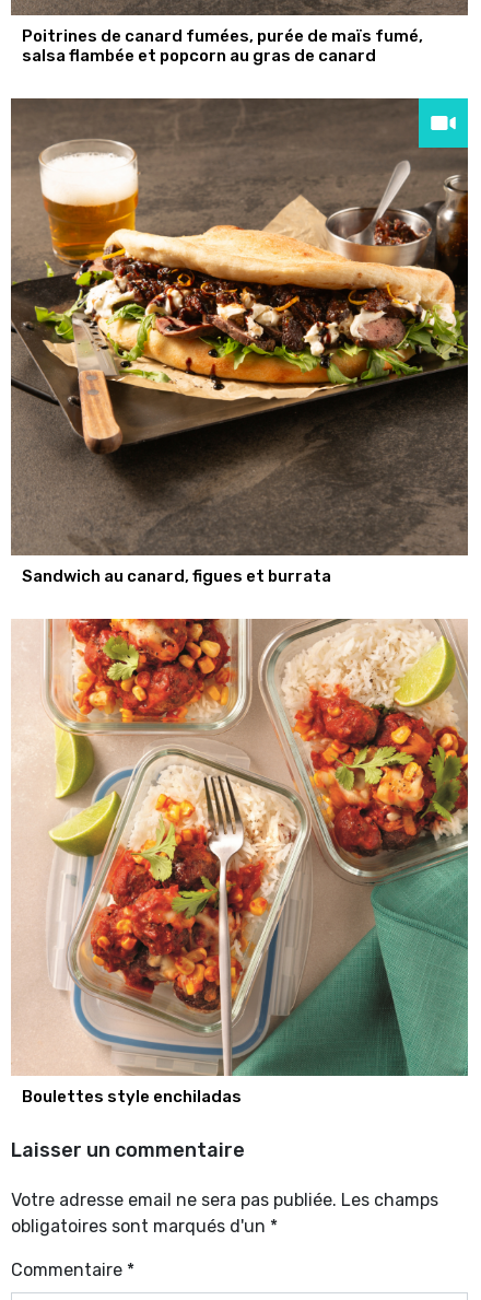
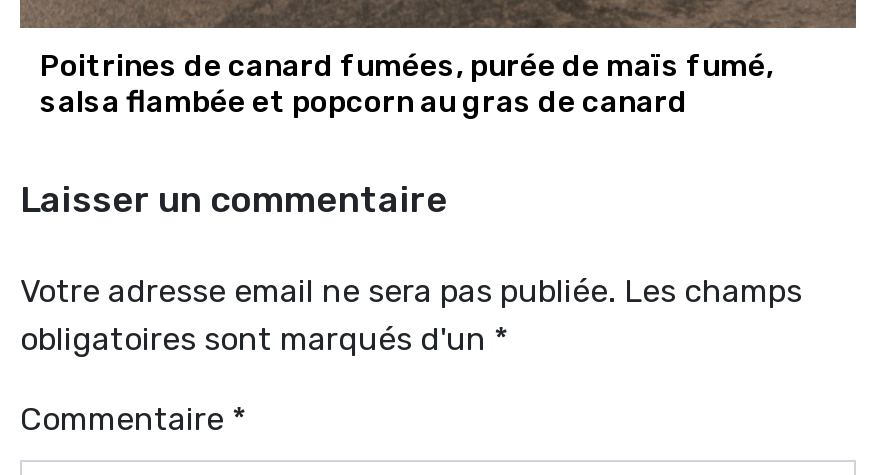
[11,97,469,586] [image] | Sandwich au canard, figues et burrata -> none
[11,618,469,1107] [image] | Boulettes style enchiladas -> none

